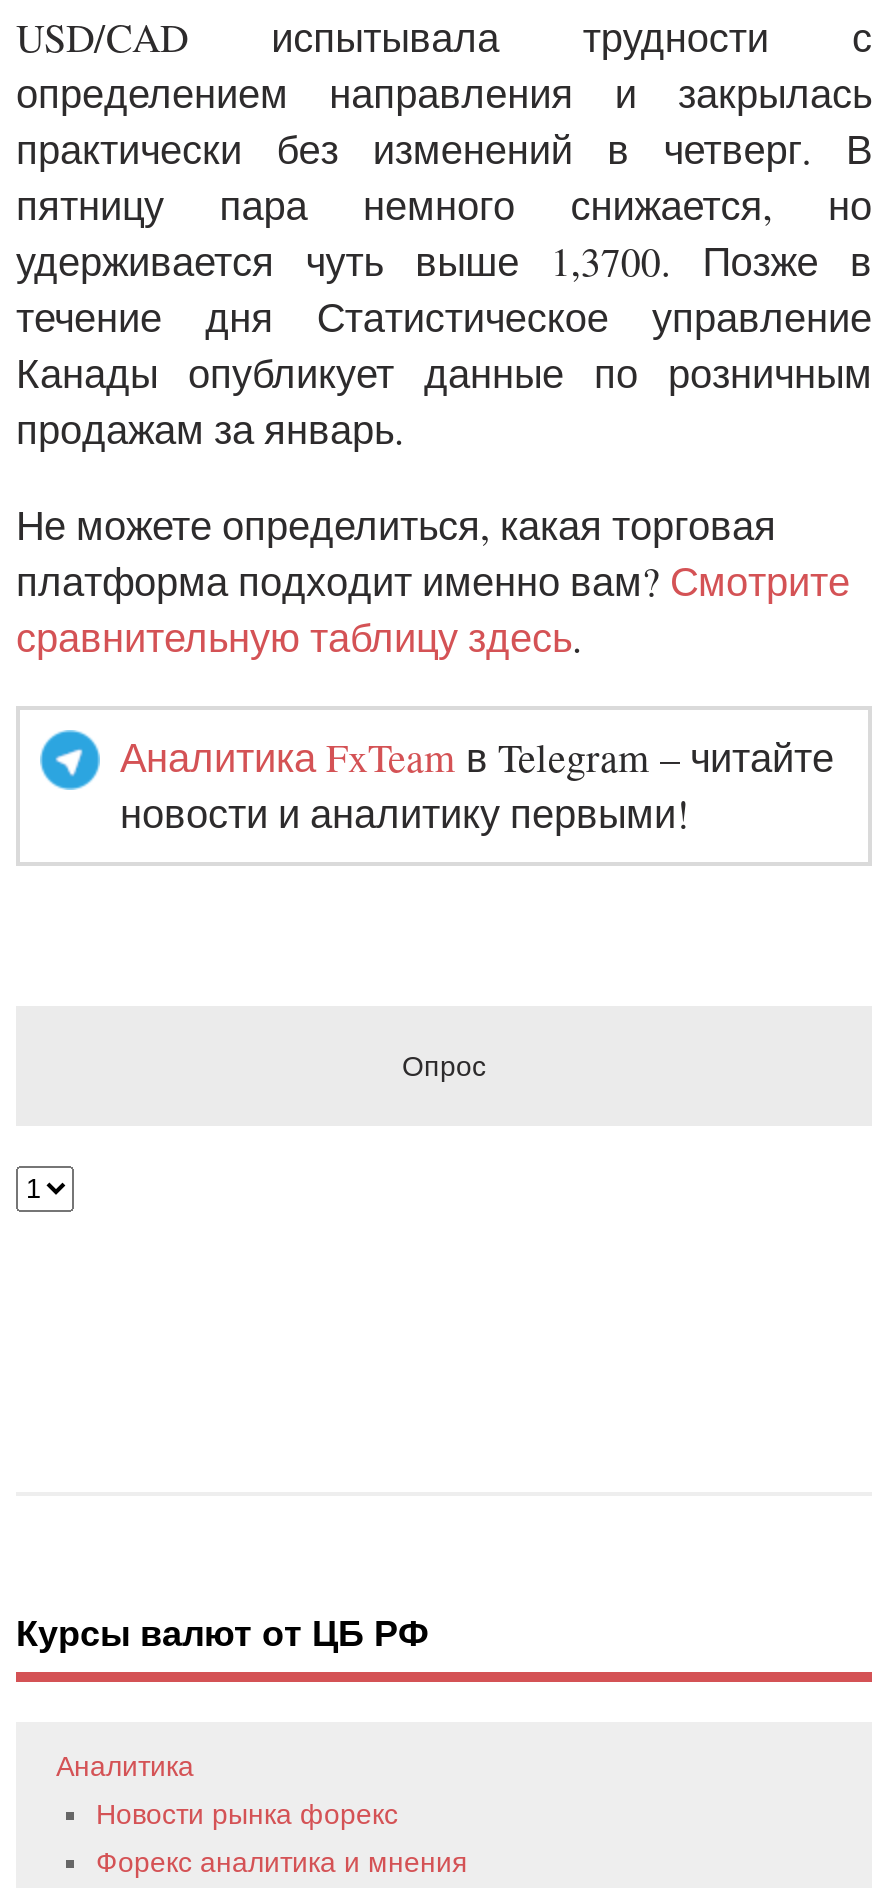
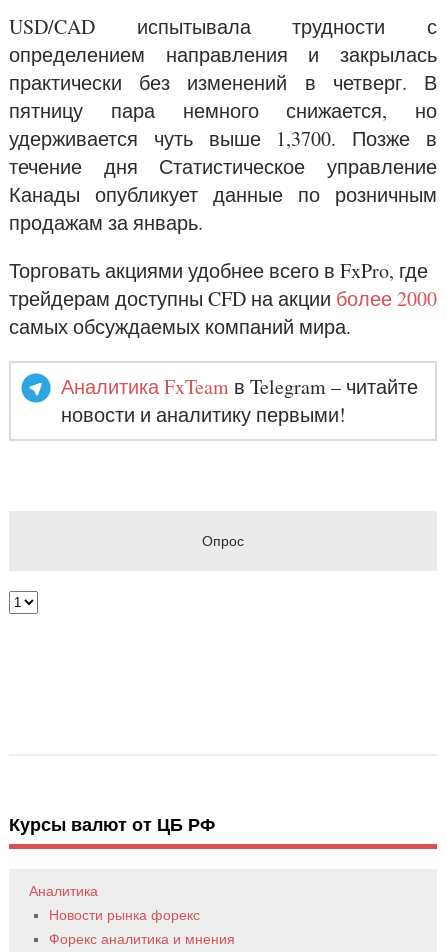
[16,498,850,664] Не можете определиться, какая торговая | платформа подходит именно вам? Смотрите | сравнительную таблицу здесь. -> [9,257,437,340] Торговать акциями удобнее всего в FxPro, где | трейдерам доступны CFD на акции более 2000 | самых обсуждаемых компаний мира.

